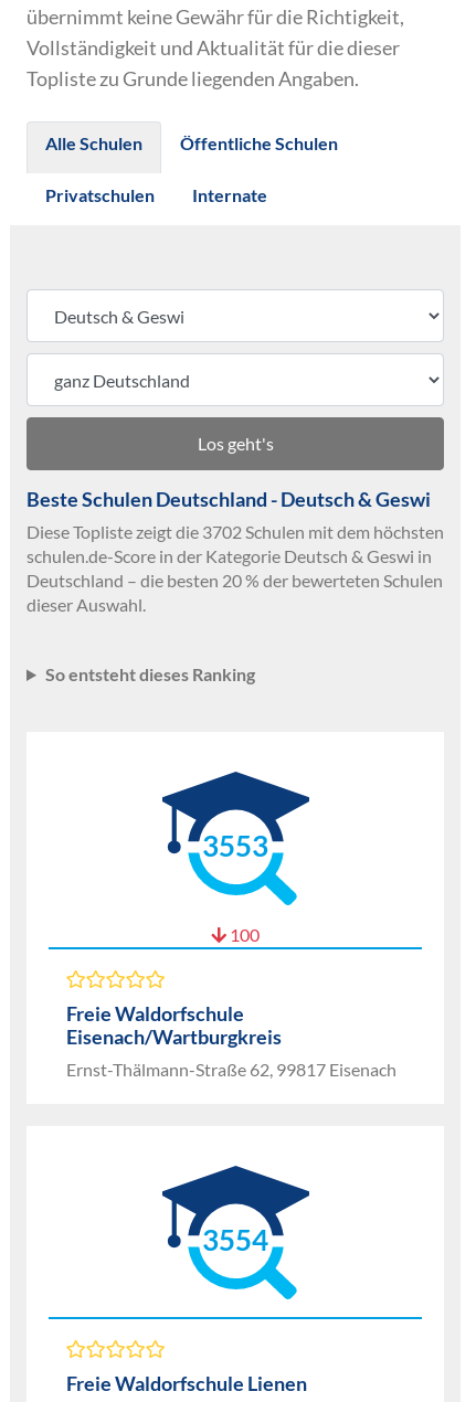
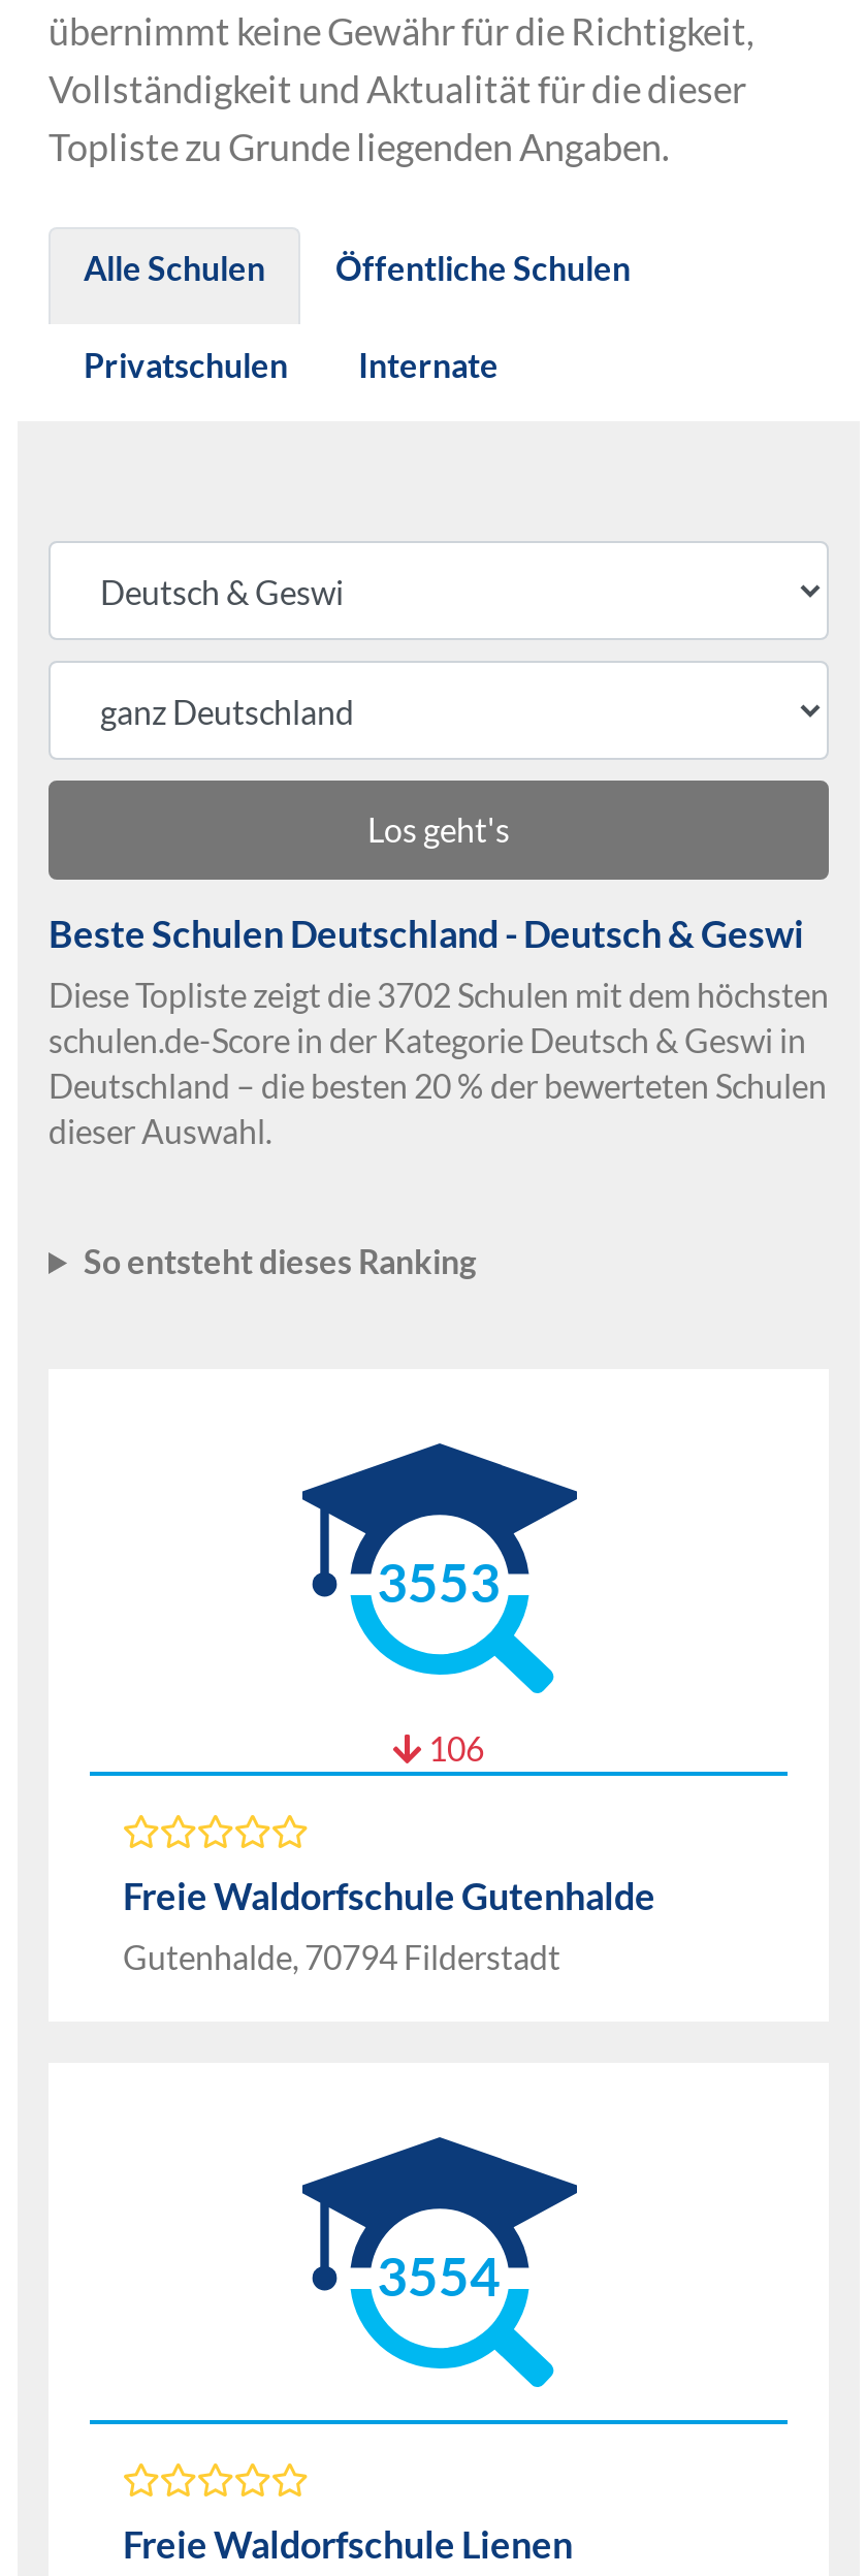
[226,924,260,945] 100 -> [422,1728,484,1768] 106
[66,1001,396,1080] Freie Waldorfschule | Eisenach/Wartburgkreis | Ernst-Thälmann-Straße 62, 99817 Eisenach -> [123,1873,655,1976] Freie Waldorfschule Gutenhalde | Gutenhalde, 70794 Filderstadt

